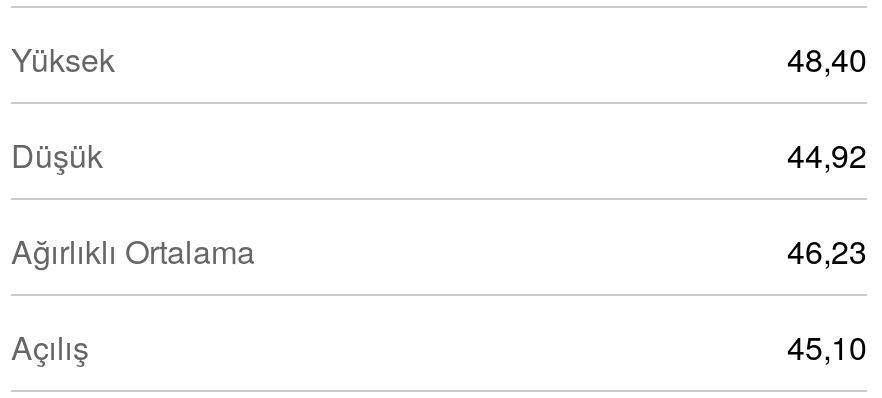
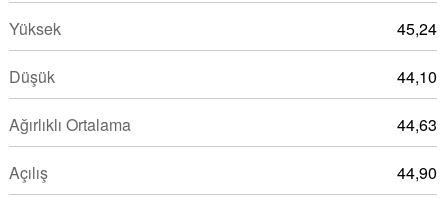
[787,36,867,82] 48,40 -> [397,17,437,40] 45,24
[787,132,867,178] 44,92 -> [397,65,437,88] 44,10
[787,228,867,274] 46,23 -> [397,113,437,136] 44,63
[787,324,867,370] 45,10 -> [397,161,437,184] 44,90

